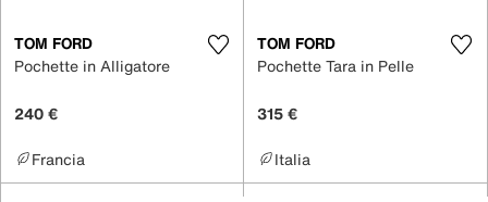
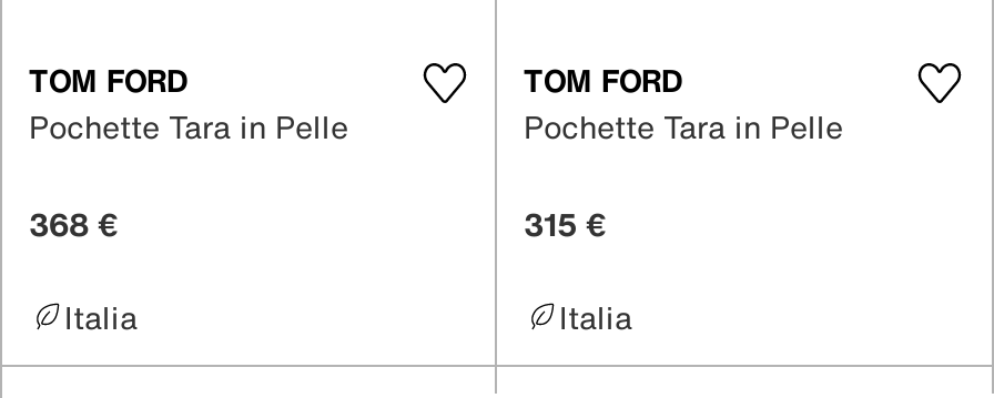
[14,55,170,77] Pochette in Alligatore -> [29,104,348,150] Pochette Tara in Pelle
[14,102,58,125] 240 € -> [29,200,118,247] 368 €
[32,147,85,170] Francia -> [64,293,138,340] Italia

